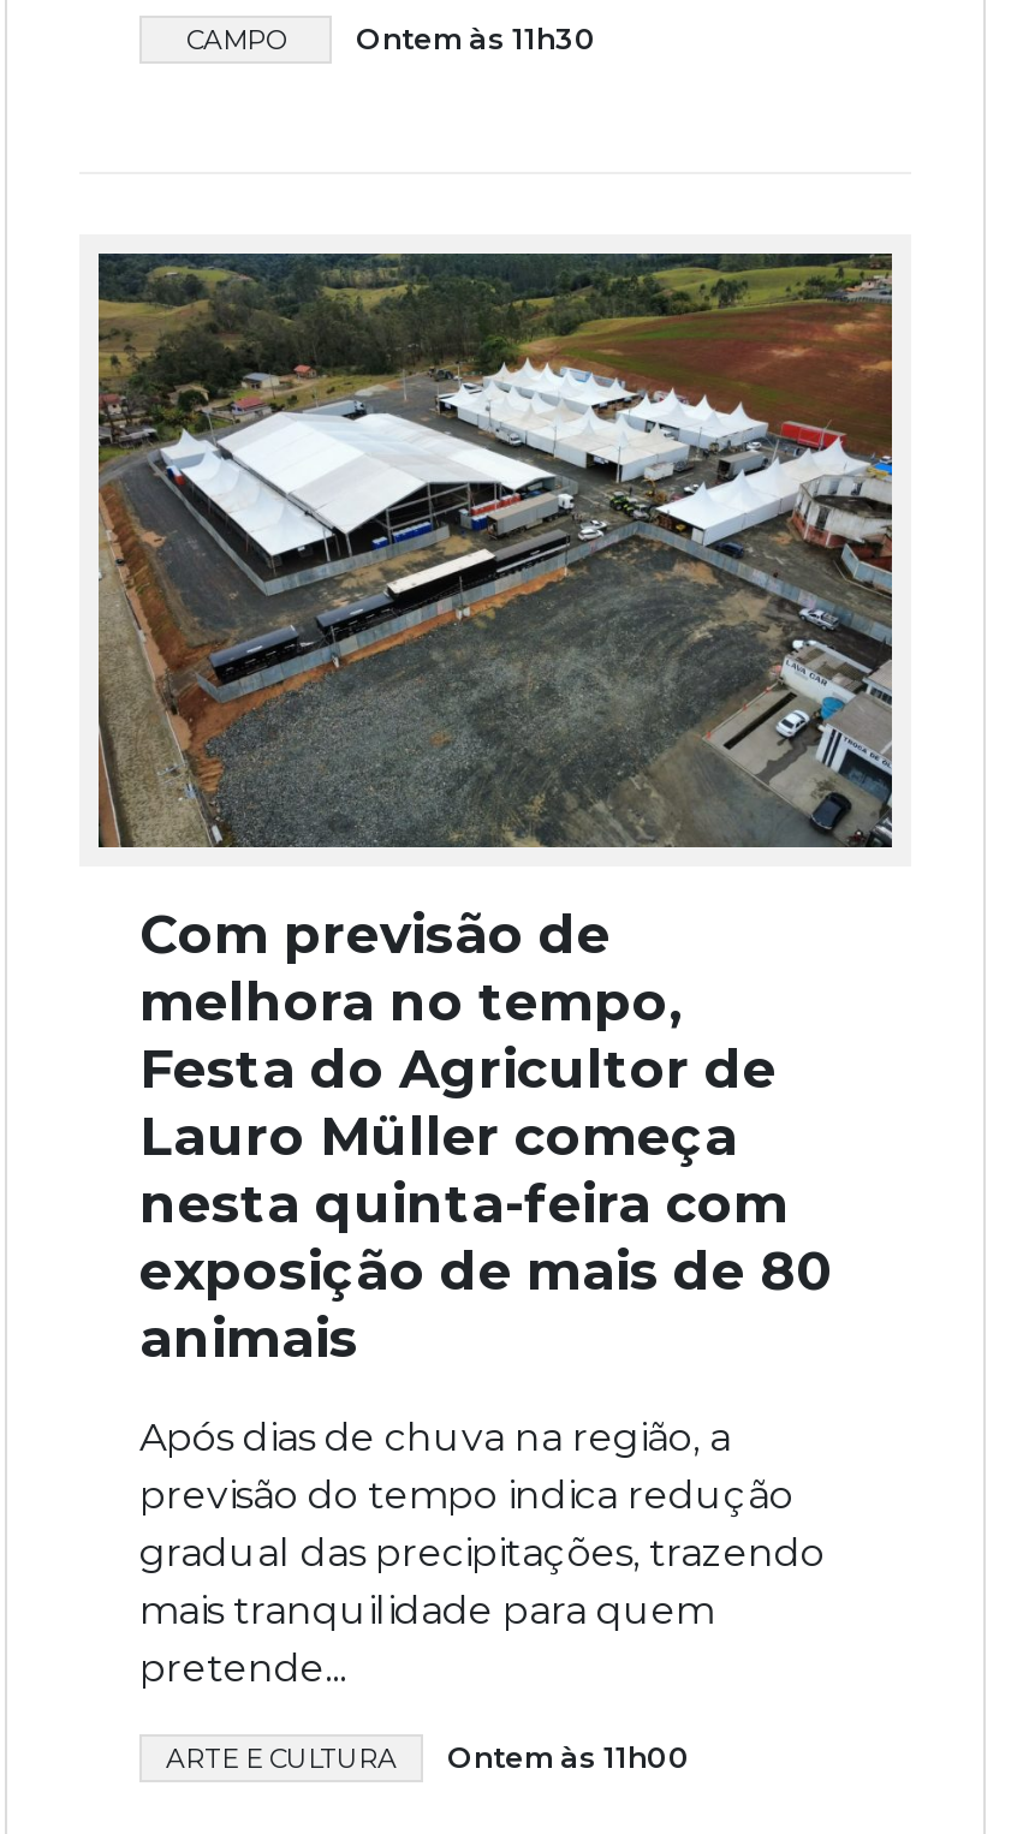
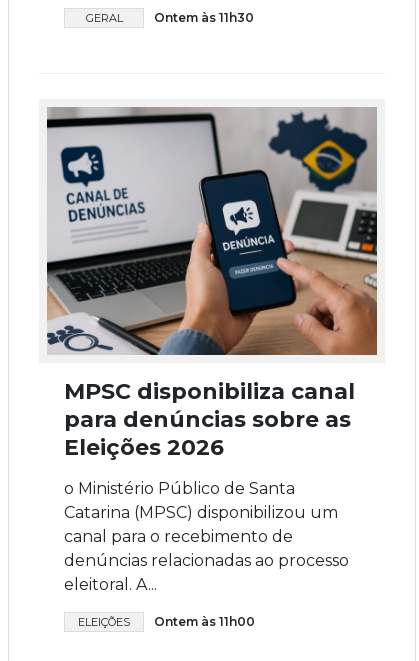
[186,22,285,56] CAMPO -> [85,11,122,25] GERAL
[96,252,894,1372] [image] | Com previsão de | melhora no tempo, | Festa do Agricultor de | Lauro Müller começa | nesta quinta-feira com | exposição de mais de 80 | animais -> [46,107,378,461] [image] | MPSC disponibiliza canal | para denúncias sobre as | Eleições 2026
[139,1415,825,1691] Após dias de chuva na região, a | previsão do tempo indica redução | gradual das precipitações, trazendo | mais tranquilidade para quem | pretende... -> [64,479,349,594] o Ministério Público de Santa | Catarina (MPSC) disponibilizou um | canal para o recebimento de | denúncias relacionadas ao processo | eleitoral. A...
[166,1742,397,1775] ARTE E CULTURA -> [78,615,130,629] ELEIÇÕES

